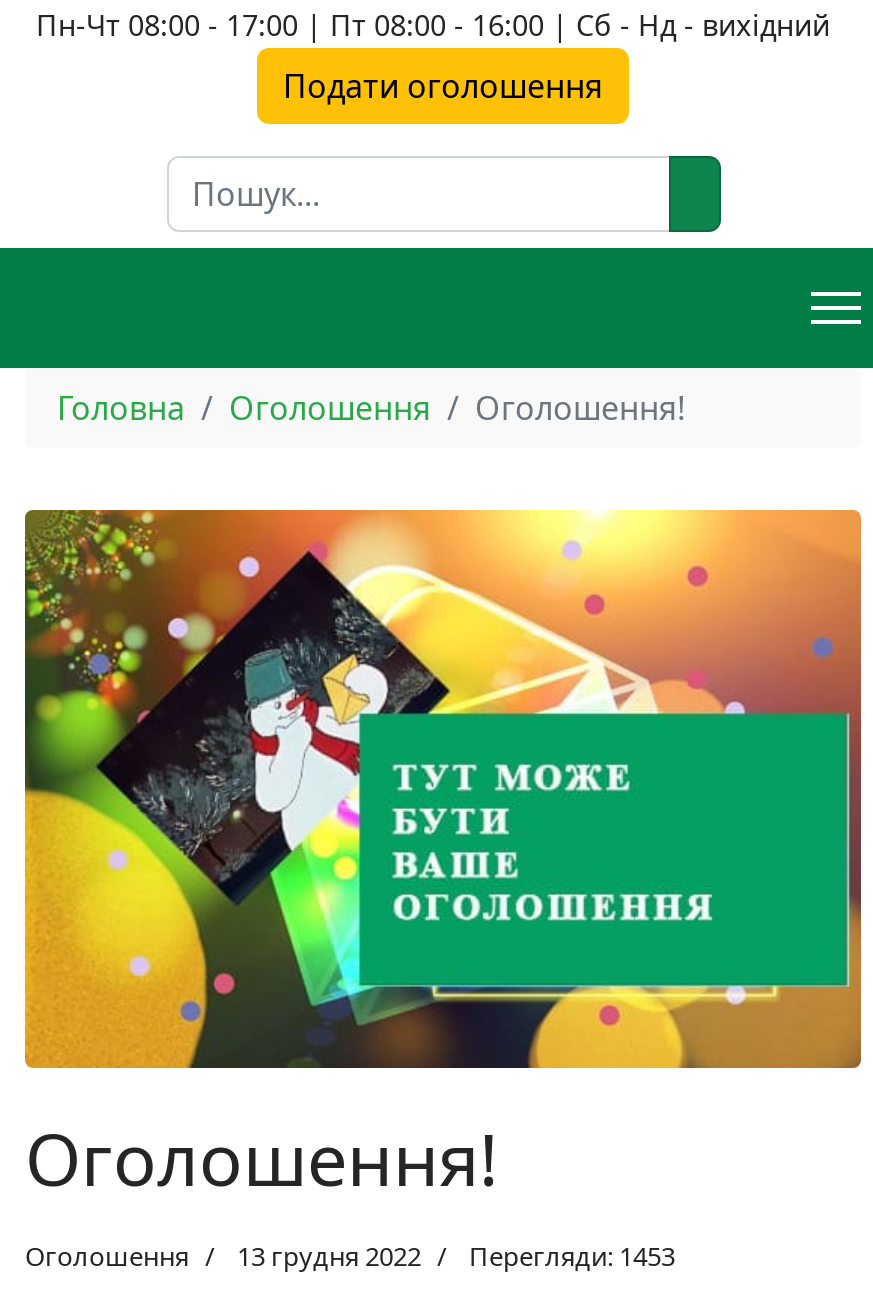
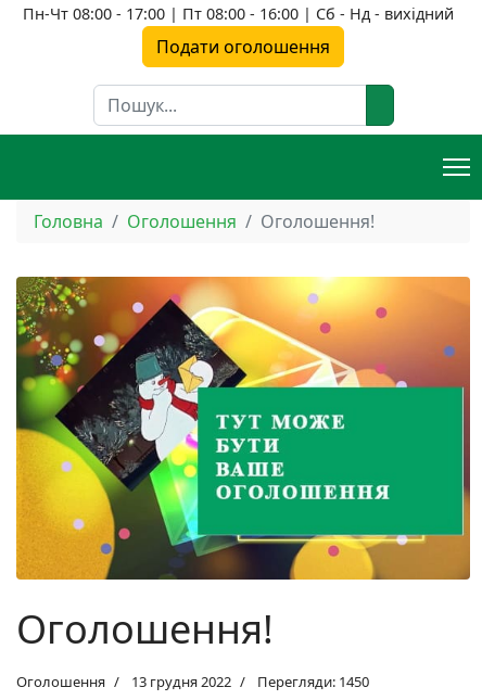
[25,1237,675,1273] Оголошення 13 грудня 2022 Перегляди: 1453 -> [16,671,369,691] Оголошення 13 грудня 2022 Перегляди: 1450

